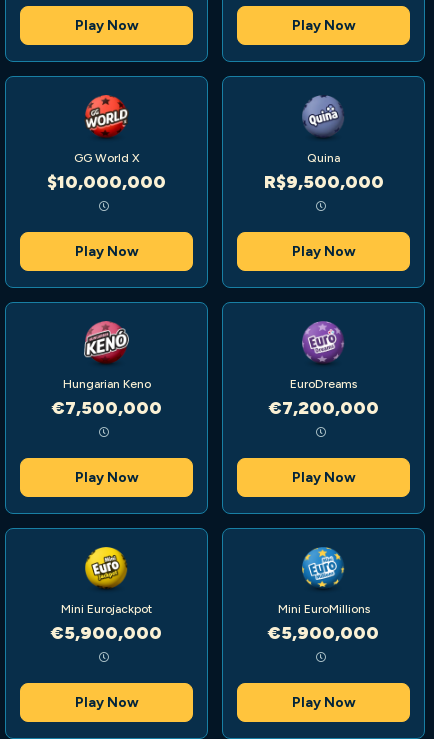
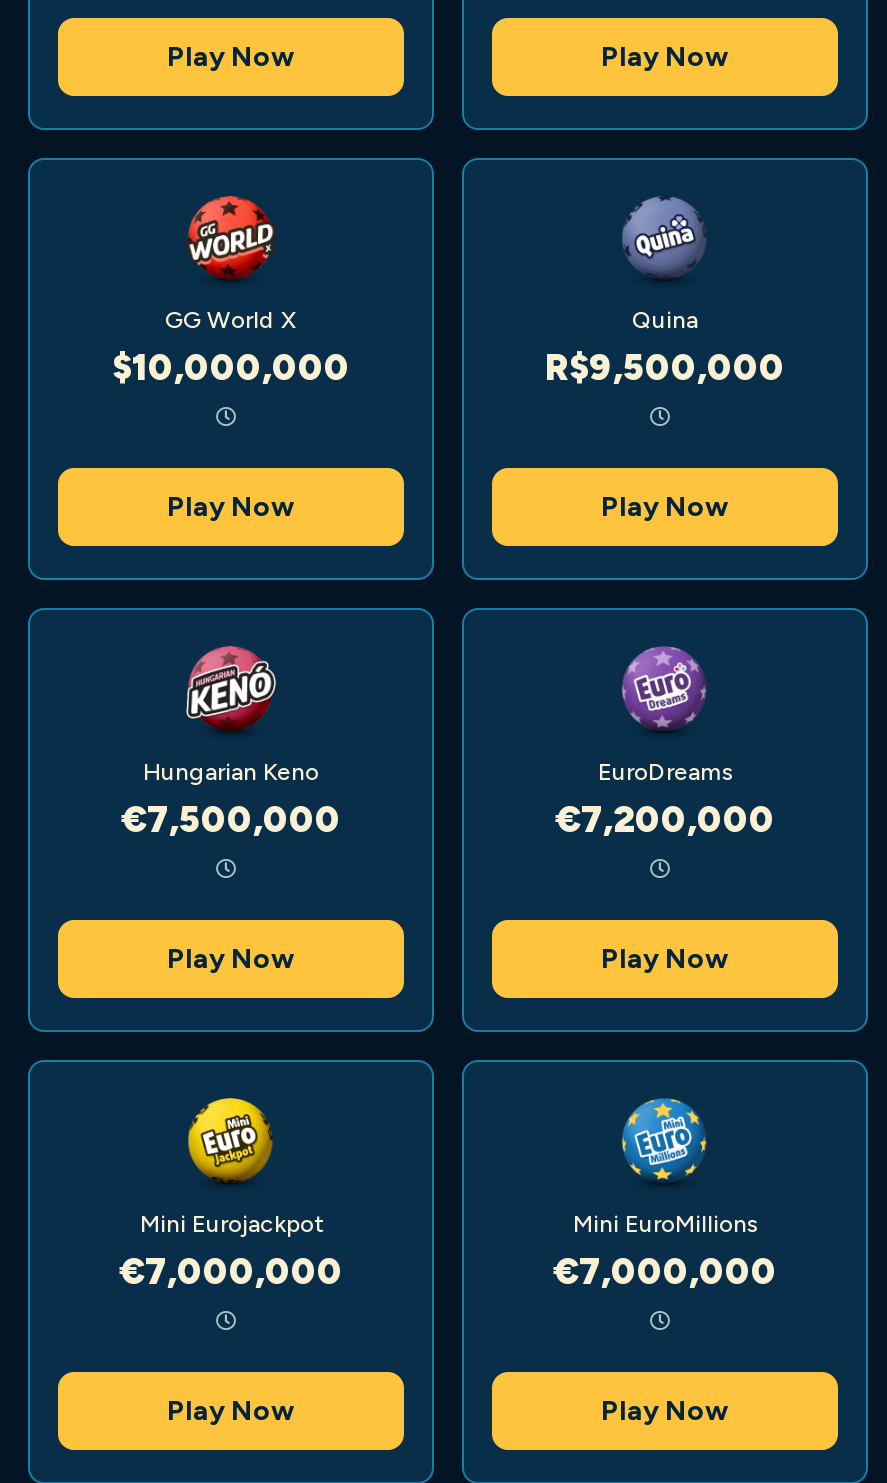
[51,622,162,644] €5,900,000 -> [119,1249,343,1293] €7,000,000
[268,622,379,644] €5,900,000 -> [553,1249,777,1293] €7,000,000

